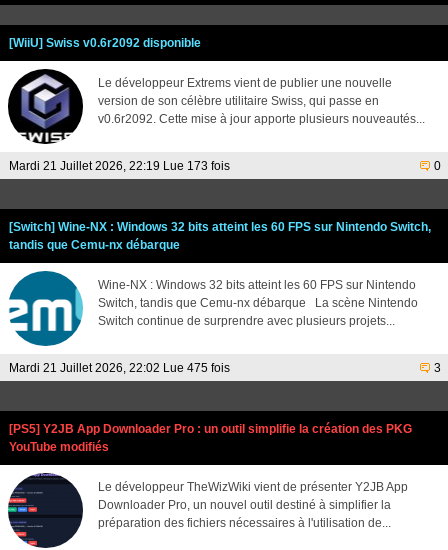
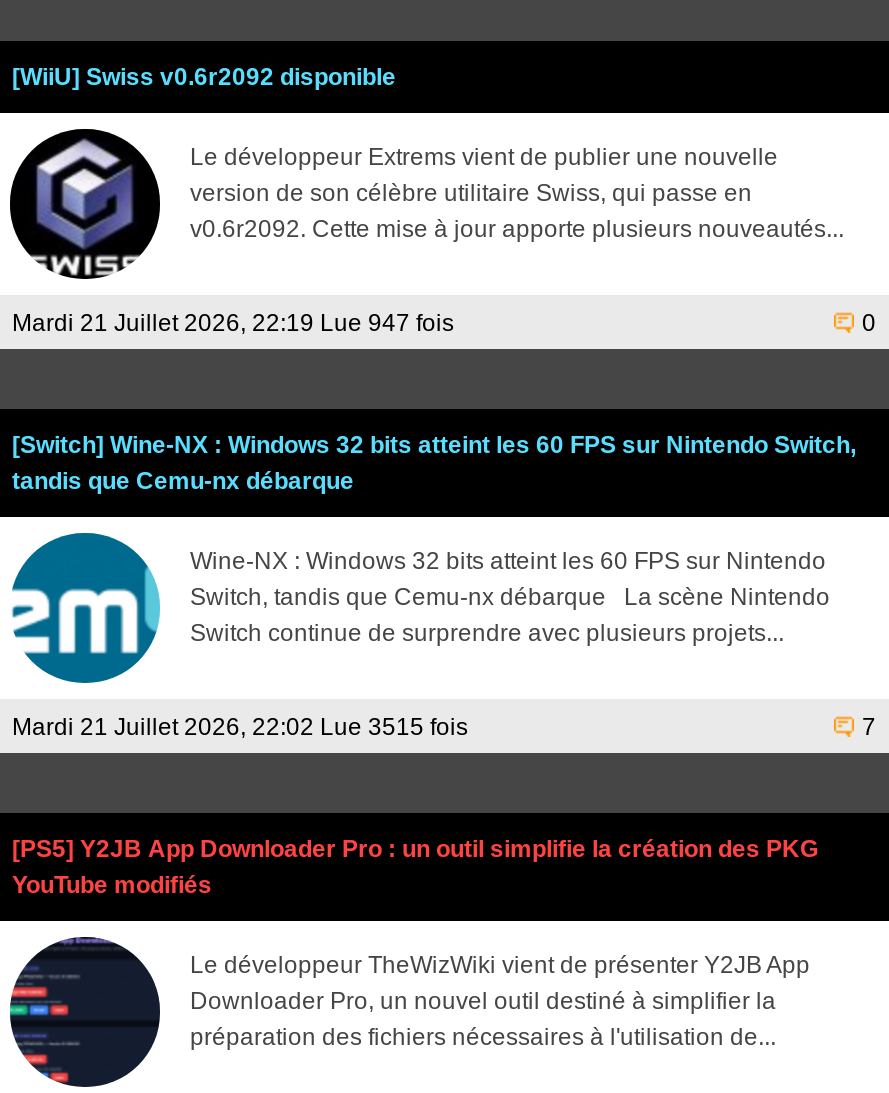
[9,159,230,173] Mardi 21 Juillet 2026, 22:19 Lue 173 fois -> [12,309,454,337] Mardi 21 Juillet 2026, 22:19 Lue 947 fois
[9,361,230,375] Mardi 21 Juillet 2026, 22:02 Lue 475 fois -> [12,713,468,741] Mardi 21 Juillet 2026, 22:02 Lue 3515 fois
[434,361,441,375] 3 -> [862,713,876,741] 7

